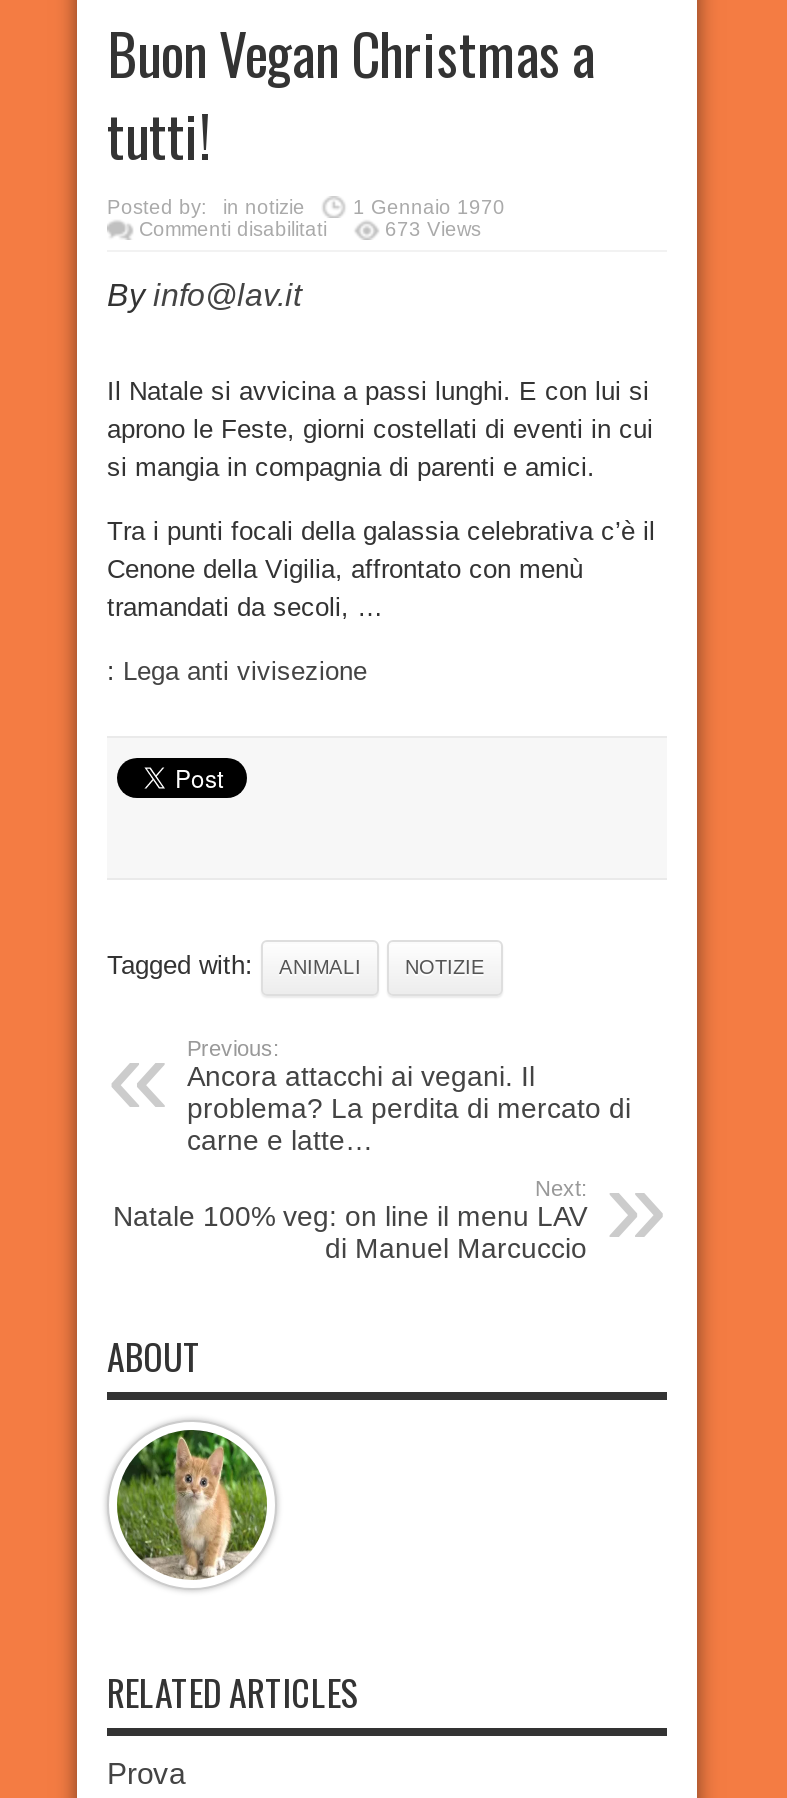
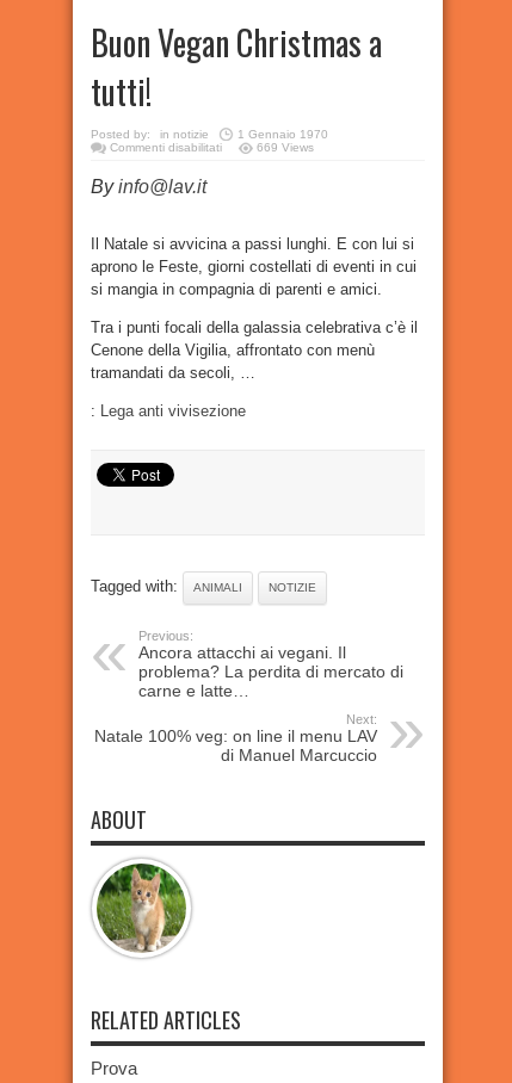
[385,218,481,240] 673 Views -> [257,141,314,154] 669 Views

